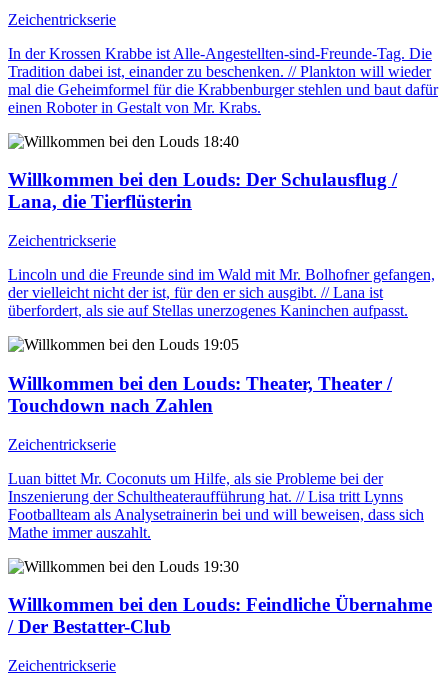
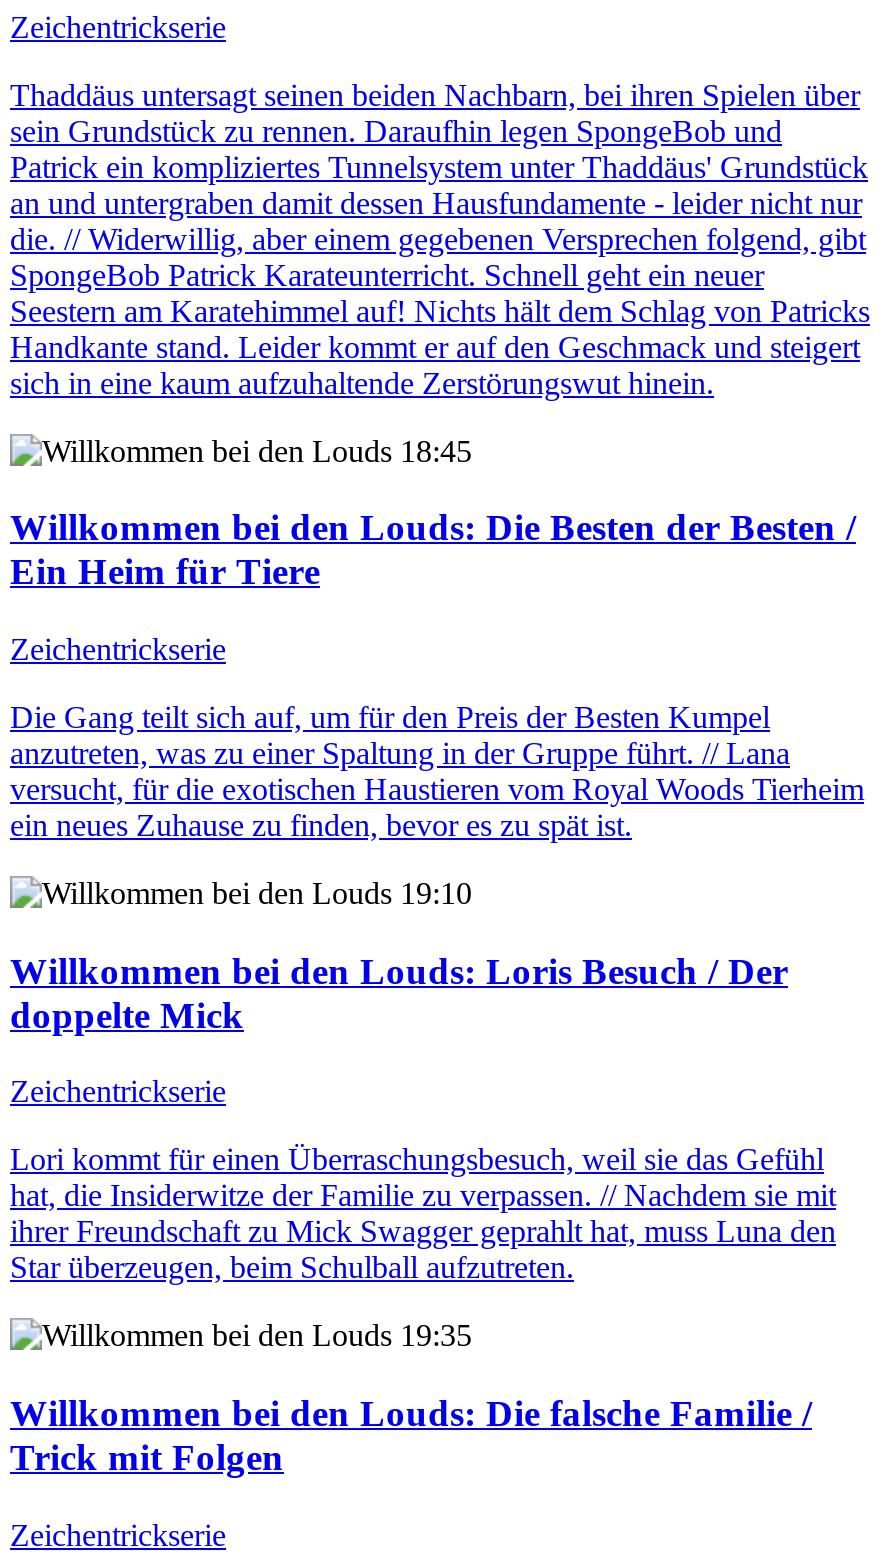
[8,45,438,116] In der Krossen Krabbe ist Alle-Angestellten-sind-Freunde-Tag. Die | Tradition dabei ist, einander zu beschenken. // Plankton will wieder | mal die Geheimformel für die Krabbenburger stehlen und baut dafür | einen Roboter in Gestalt von Mr. Krabs. -> [10,77,870,399] Thaddäus untersagt seinen beiden Nachbarn, bei ihren Spielen über | sein Grundstück zu rennen. Daraufhin legen SpongeBob und | Patrick ein kompliziertes Tunnelsystem unter Thaddäus' Grundstück | an und untergraben damit dessen Hausfundamente - leider nicht nur | die. // Widerwillig, aber einem gegebenen Versprechen folgend, gibt | SpongeBob Patrick Karateunterricht. Schnell geht ein neuer | Seestern am Karatehimmel auf! Nichts hält dem Schlag von Patricks | Handkante stand. Leider kommt er auf den Geschmack und steigert | sich in eine kaum aufzuhaltende Zerstörungswut hinein.
[203,133,239,150] 18:40 -> [400,433,472,467] 18:45
[8,169,397,212] Willkommen bei den Louds: Der Schulausflug / | Lana, die Tierflüsterin -> [10,507,856,593] Willkommen bei den Louds: Die Besten der Besten / | Ein Heim für Tiere
[8,266,435,319] Lincoln und die Freunde sind im Wald mit Mr. Bolhofner gefangen, | der vielleicht nicht der ist, für den er sich ausgibt. // Lana ist | überfordert, als sie auf Stellas unerzogenes Kaninchen aufpasst. -> [10,700,864,842] Die Gang teilt sich auf, um für den Preis der Besten Kumpel | anzutreten, was zu einer Spaltung in der Gruppe führt. // Lana | versucht, für die exotischen Haustieren vom Royal Woods Tierheim | ein neues Zuhause zu finden, bevor es zu spät ist.
[203,336,239,353] 19:05 -> [400,876,472,910] 19:10
[8,373,392,416] Willkommen bei den Louds: Theater, Theater / | Touchdown nach Zahlen -> [10,950,788,1036] Willkommen bei den Louds: Loris Besuch / Der | doppelte Mick
[8,470,424,541] Luan bittet Mr. Coconuts um Hilfe, als sie Probleme bei der | Inszenierung der Schultheateraufführung hat. // Lisa tritt Lynns | Footballteam als Analysetrainerin bei und will beweisen, dass sich | Mathe immer auszahlt. -> [10,1143,836,1285] Lori kommt für einen Überraschungsbesuch, weil sie das Gefühl | hat, die Insiderwitze der Familie zu verpassen. // Nachdem sie mit | ihrer Freundschaft zu Mick Swagger geprahlt hat, muss Luna den | Star überzeugen, beim Schulball aufzutreten.
[203,558,239,575] 19:30 -> [400,1319,472,1353] 19:35
[8,594,432,637] Willkommen bei den Louds: Feindliche Übernahme | / Der Bestatter-Club -> [10,1393,812,1479] Willkommen bei den Louds: Die falsche Familie / | Trick mit Folgen

